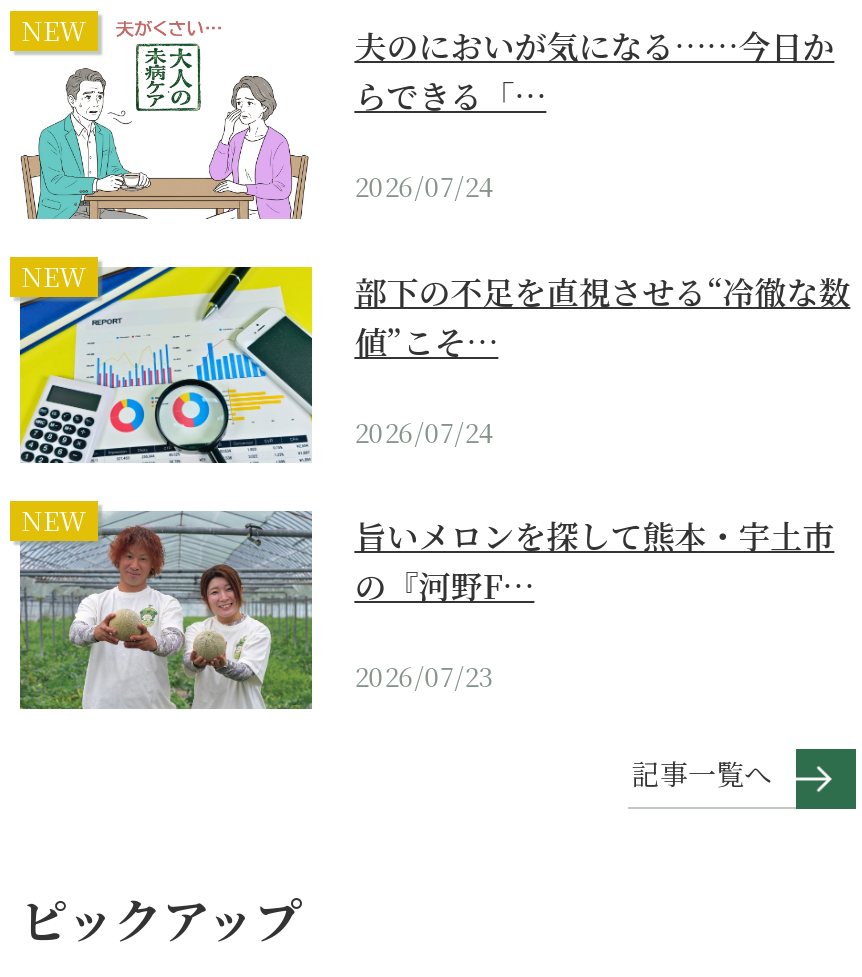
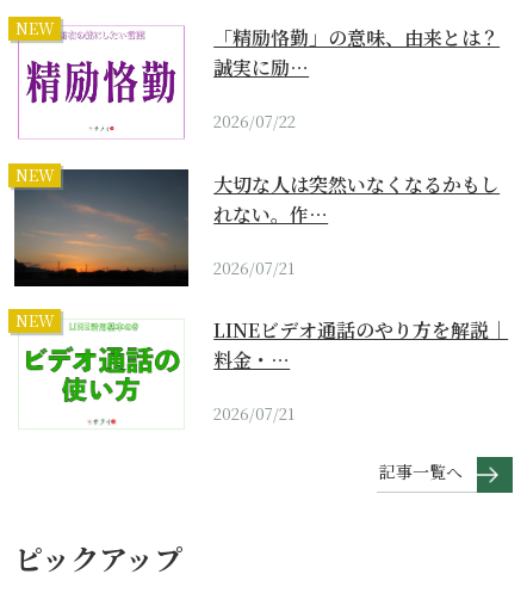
[18,21,834,221] [image] | 夫のにおいが気になる……今日か | らできる「… -> [15,24,500,141] [image] | 「精励恪勤」の意味、由来とは？ | 誠実に励…
[354,167,494,205] 2026/07/24 -> [214,110,296,132] 2026/07/22
[18,265,850,465] [image] | 部下の不足を直視させる“冷徹な数 | 値”こそ… -> [13,168,500,288] [image] | 大切な人は突然いなくなるかもし | れない。作…
[354,412,494,450] 2026/07/24 -> [214,256,295,279] 2026/07/21
[18,509,834,711] [image] | 旨いメロンを探して熊本・宇土市 | の『河野F… -> [14,315,508,433] [image] | LINEビデオ通話のやり方を解説｜ | 料金・…
[354,657,492,695] 2026/07/23 -> [214,402,295,425] 2026/07/21

